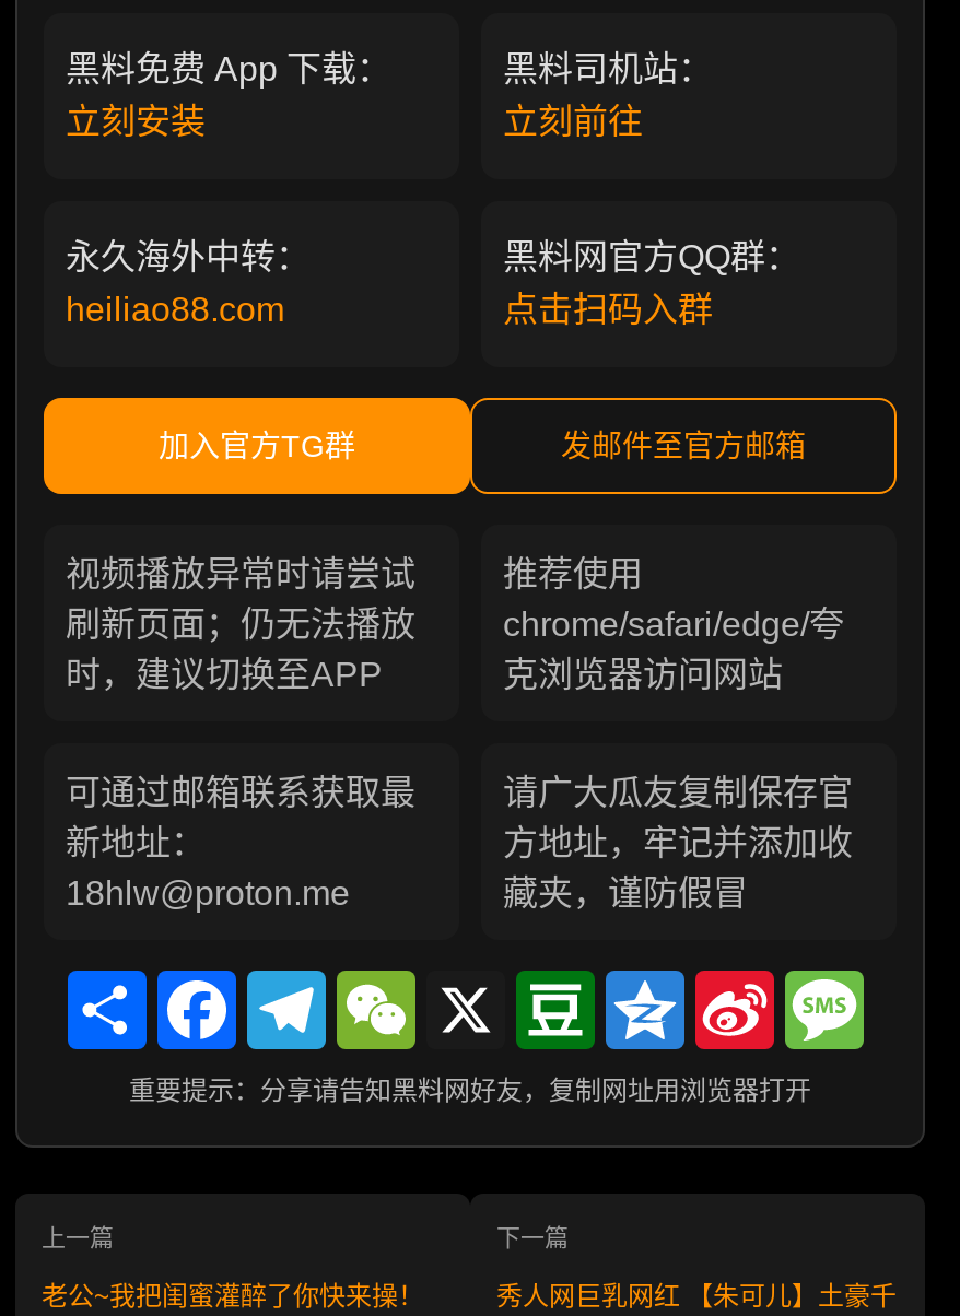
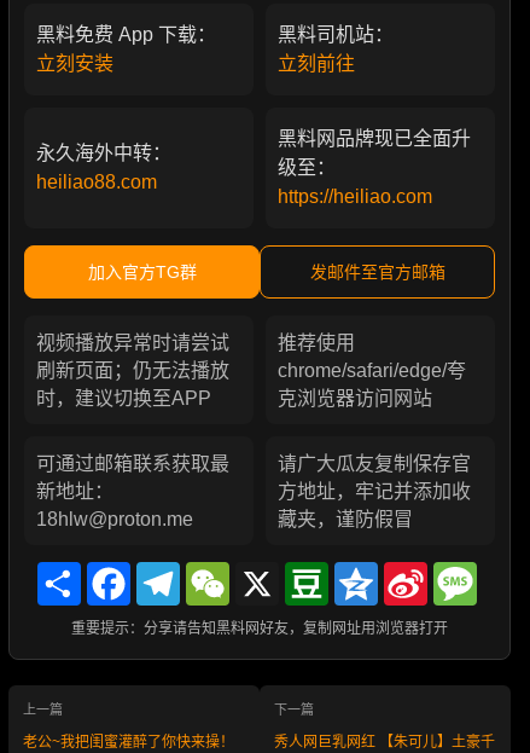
[503,238,800,328] 黑料网官方QQ群： | 点击扫码入群 -> [278,128,471,207] 黑料网品牌现已全面升 | 级至： | https://heiliao.com

